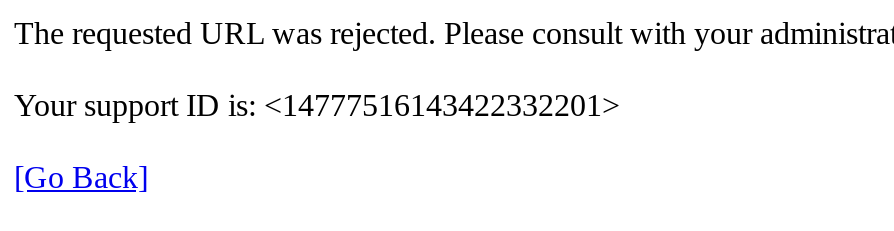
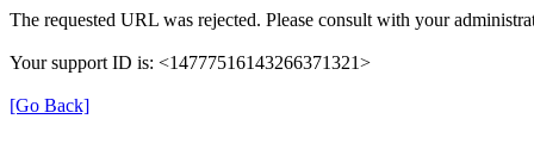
[14,88,620,122] Your support ID is: <14777516143422332201> -> [10,52,371,73] Your support ID is: <14777516143266371321>

